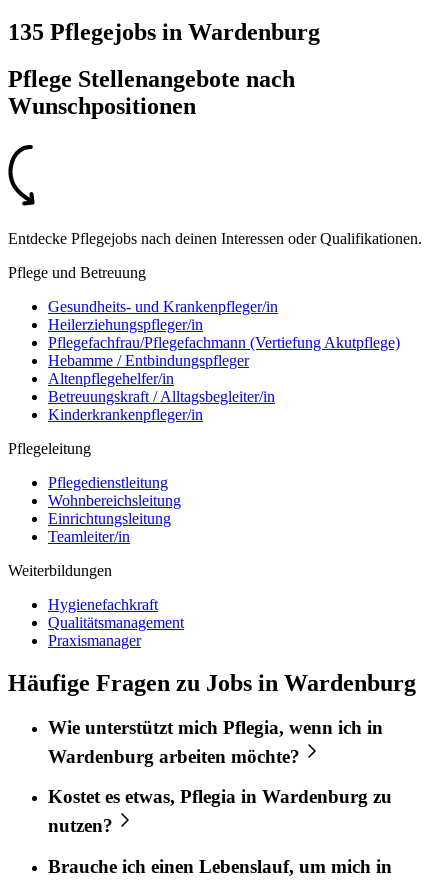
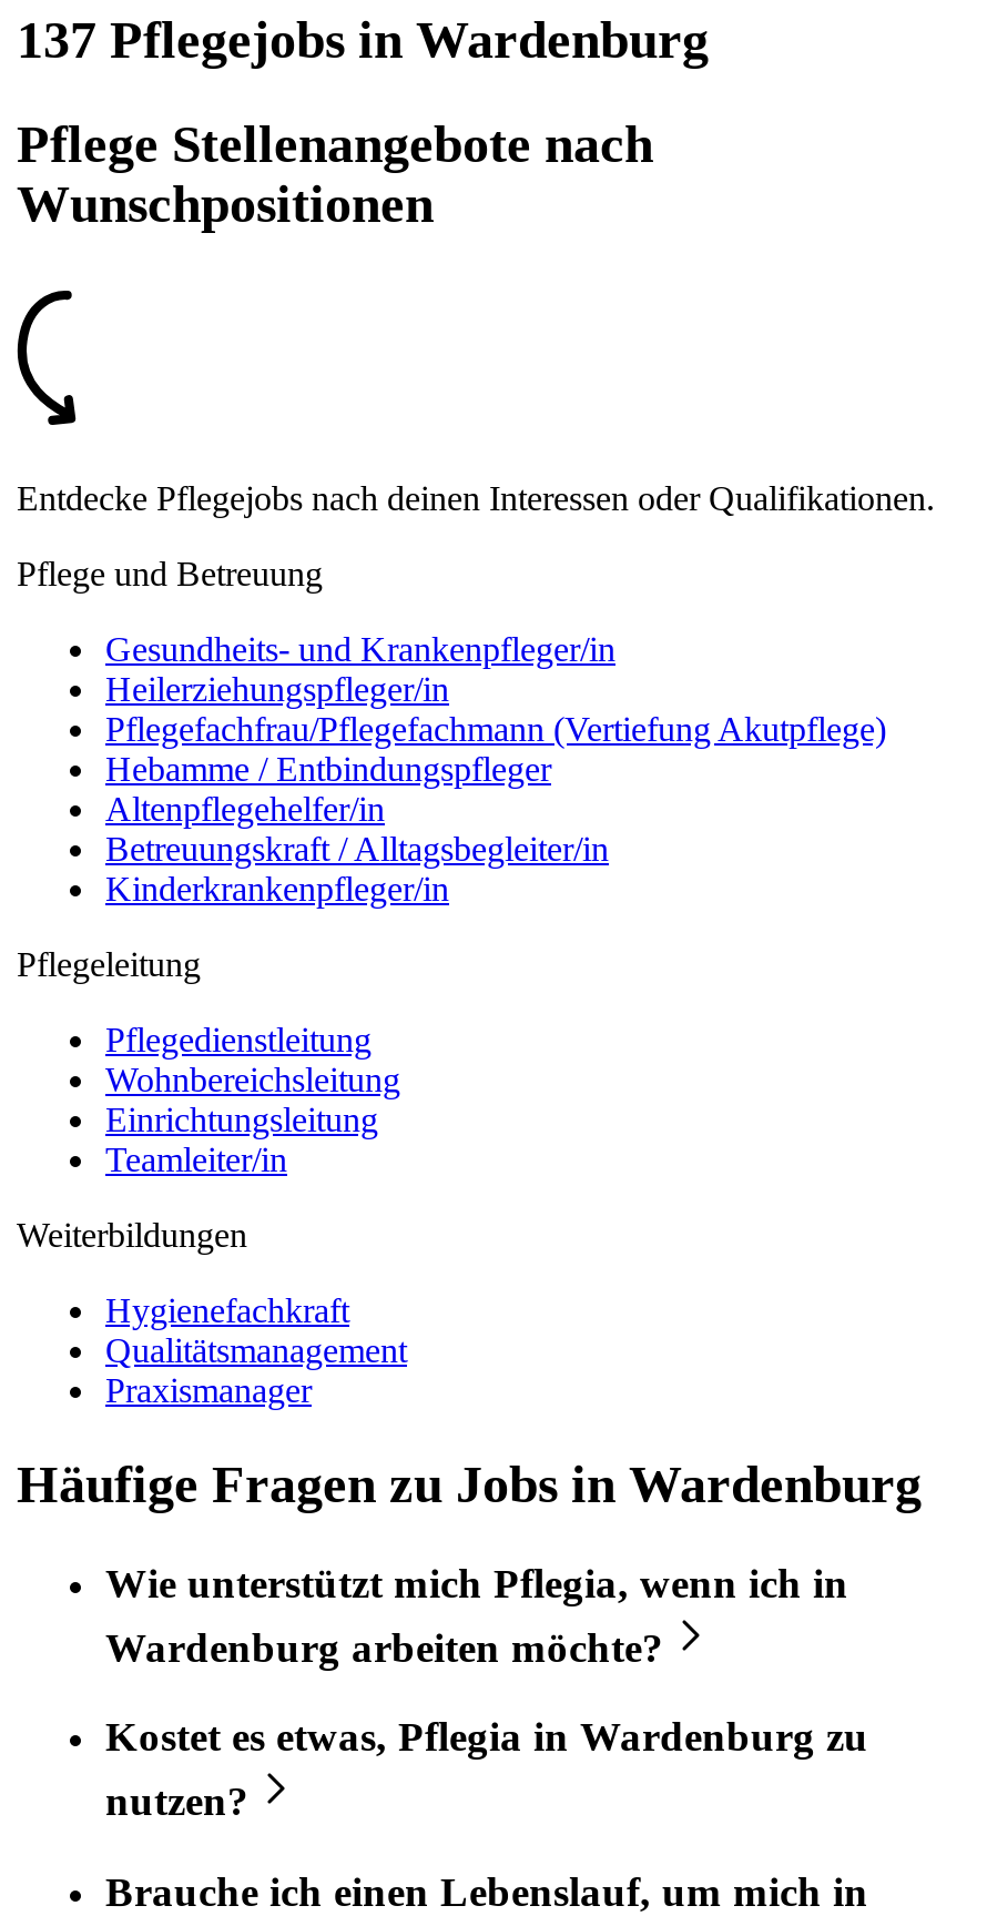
[8,19,320,45] 135 Pflegejobs in Wardenburg -> [17,11,709,69] 137 Pflegejobs in Wardenburg

